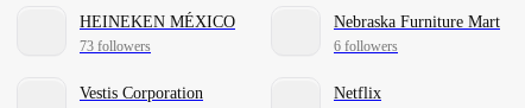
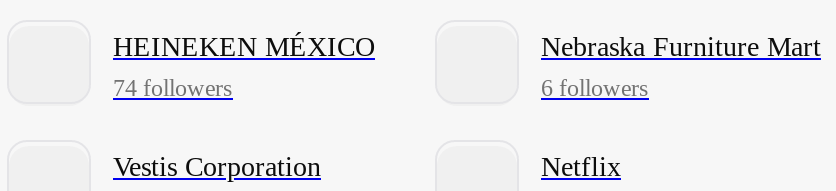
[80,38,151,54] 73 followers -> [113,74,233,102] 74 followers

